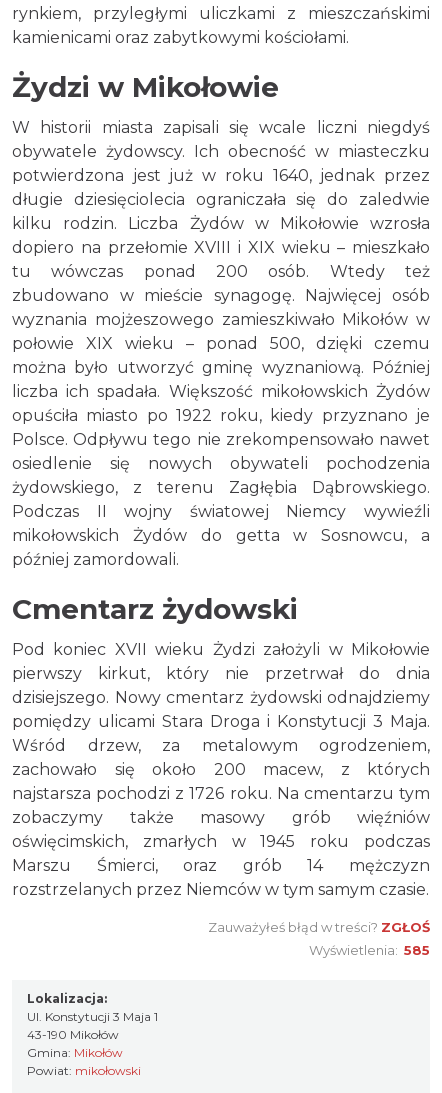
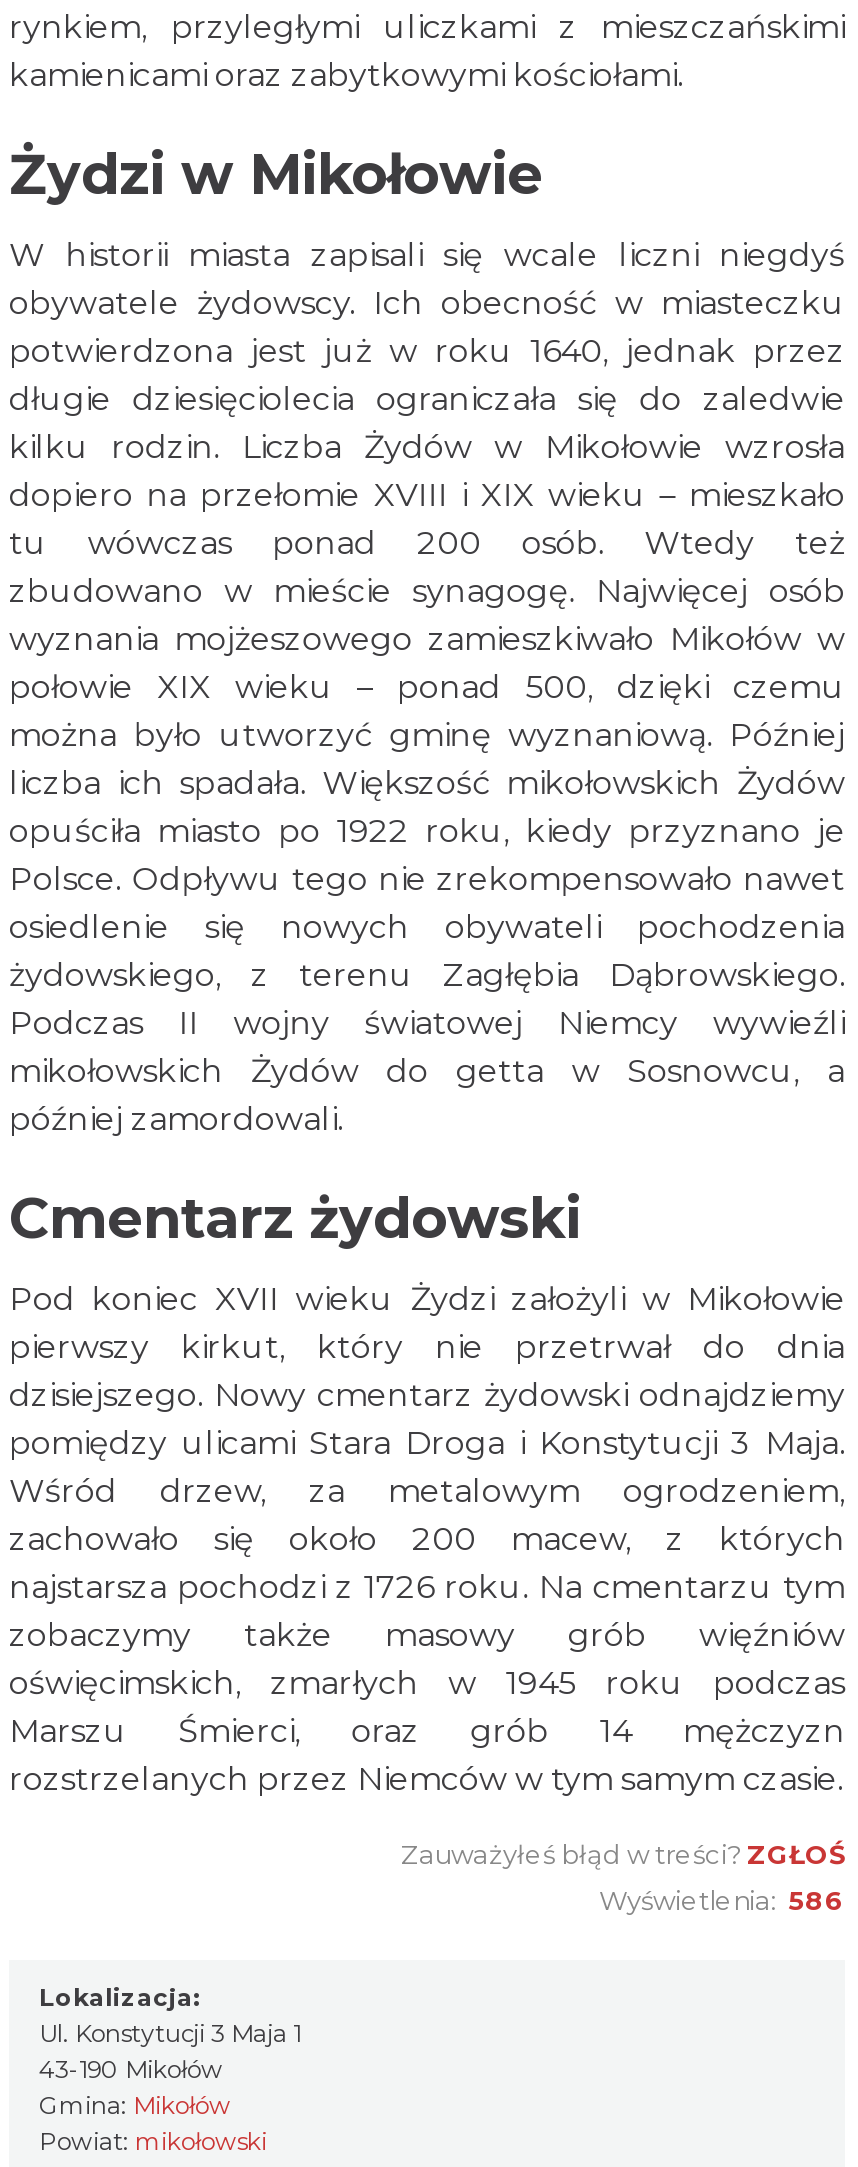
[309,942,430,958] Wyświetlenia: 585 -> [599,1884,845,1916] Wyświetlenia: 586

